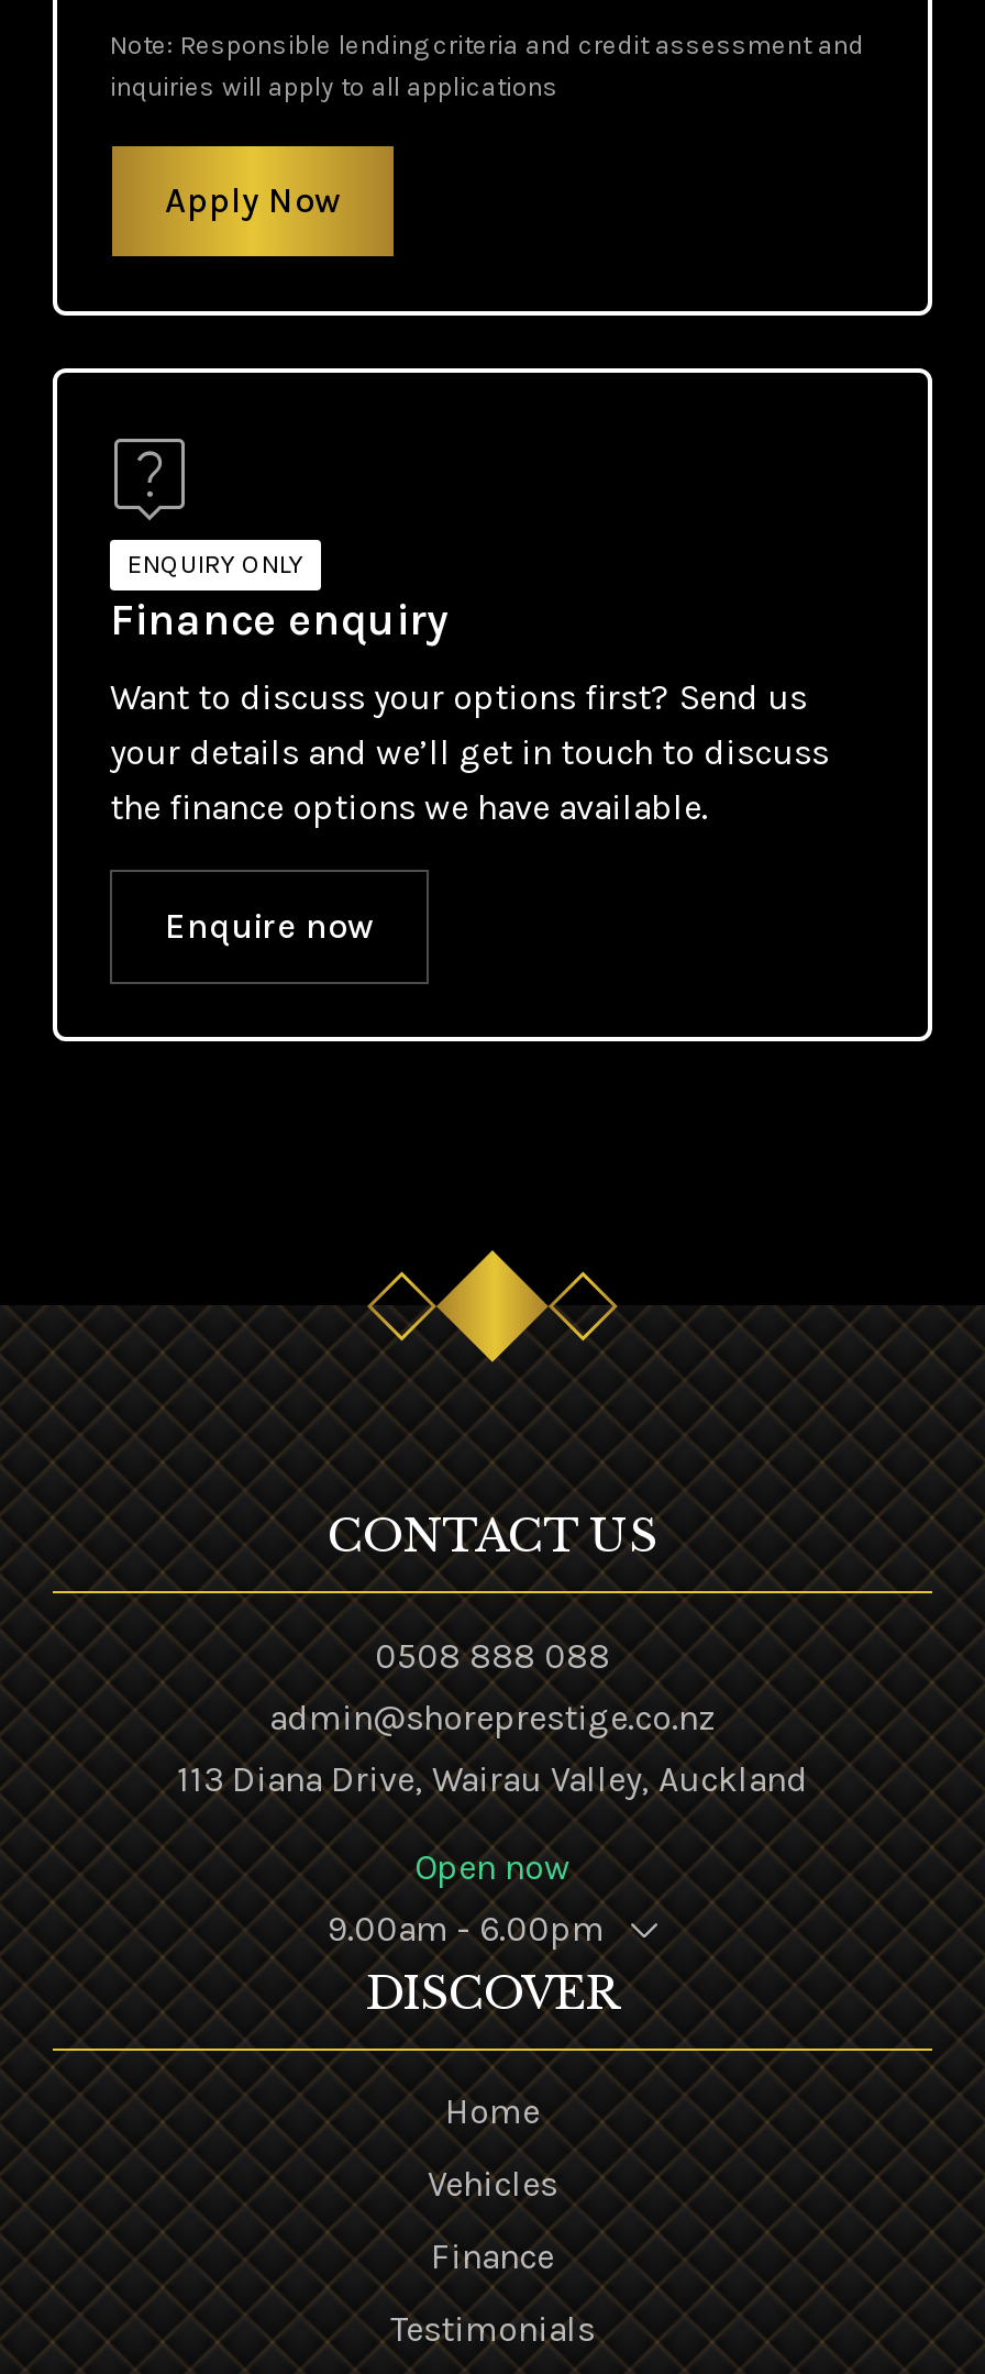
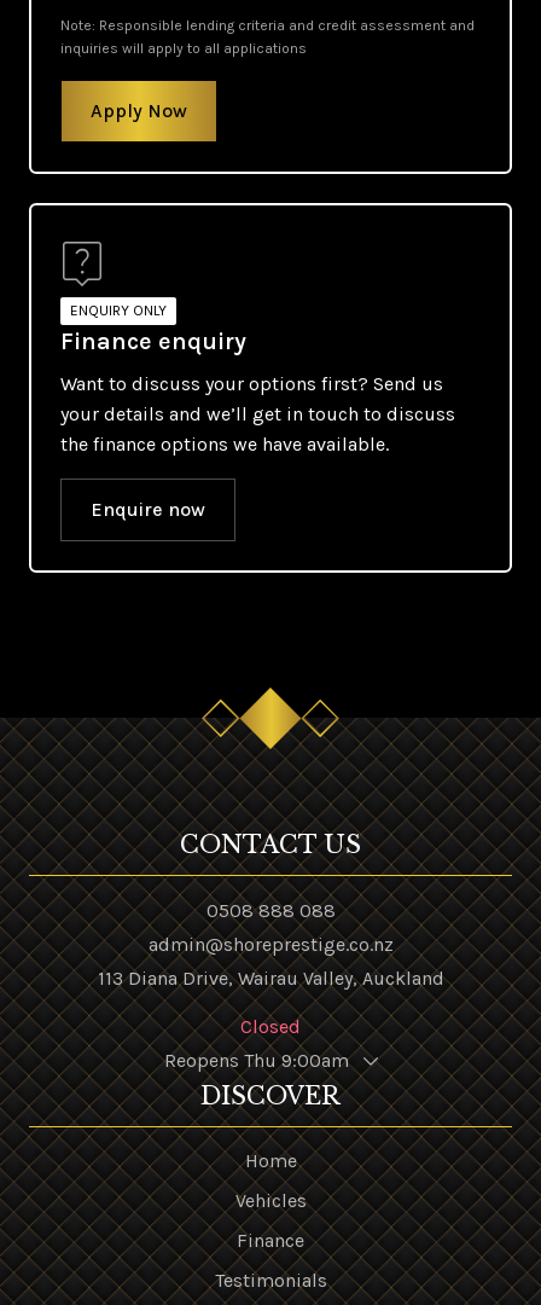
[414,1846,571,1888] Open now -> [240,1015,301,1038] Closed
[328,1908,605,1950] 9.00am - 6.00pm -> [164,1049,348,1072] Reopens Thu 9:00am

